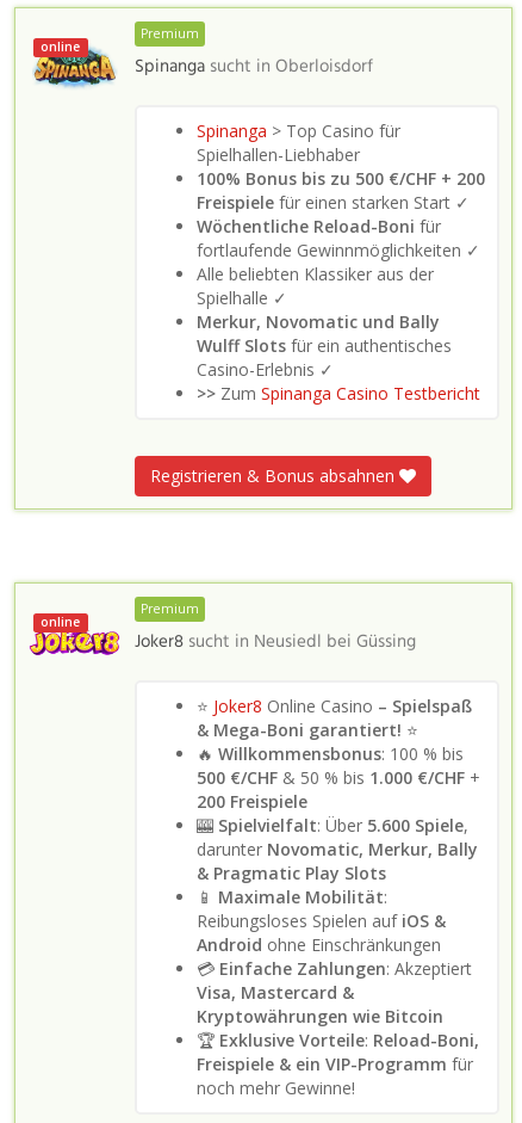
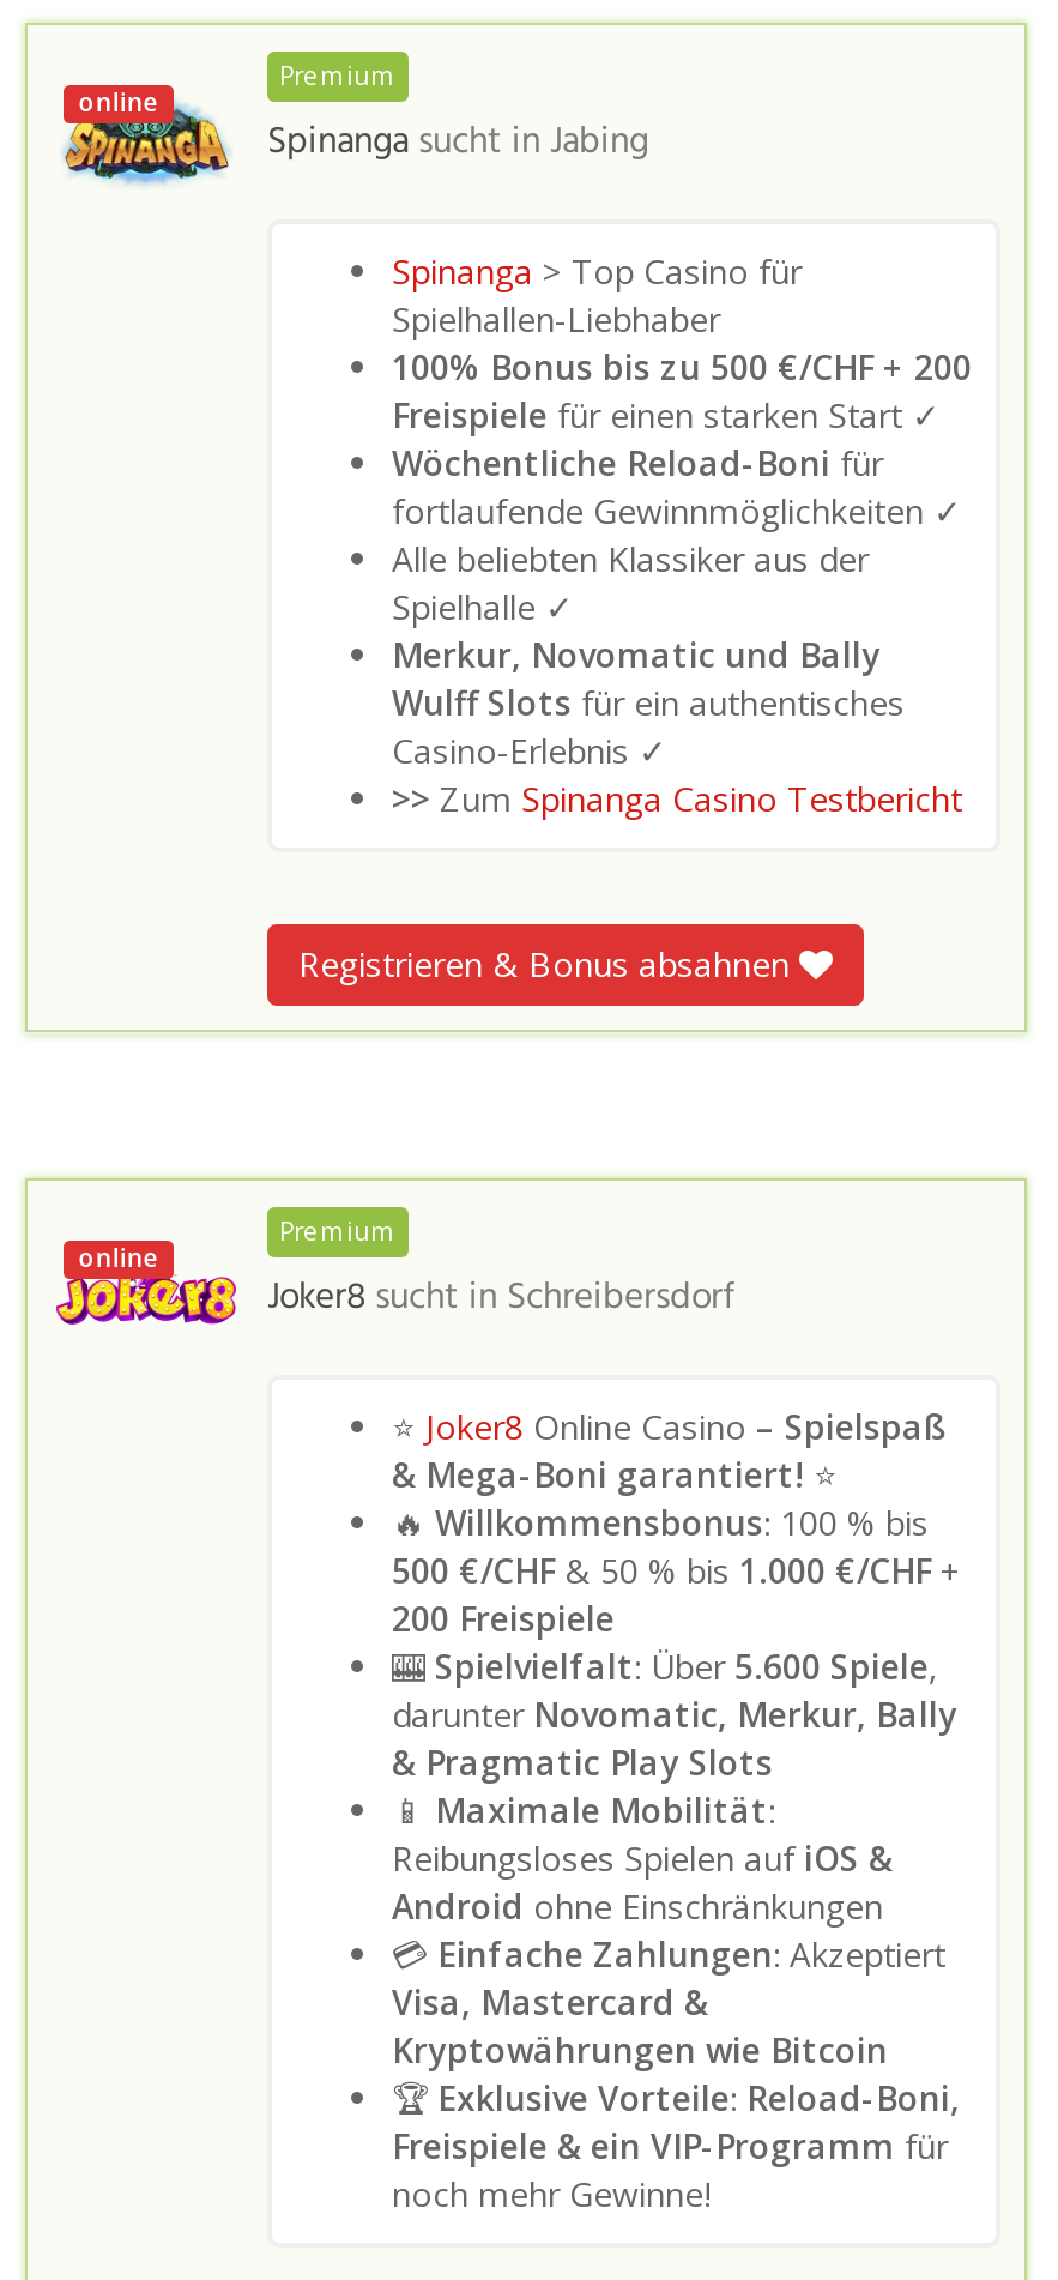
[135,53,373,82] Spinanga sucht in Oberloisdorf -> [267,115,648,172] Spinanga sucht in Jabing
[135,628,416,657] Joker8 sucht in Neusiedl bei Güssing -> [267,1270,734,1328] Joker8 sucht in Schreibersdorf

